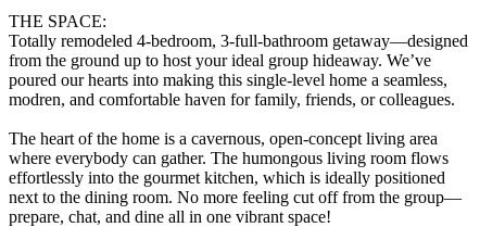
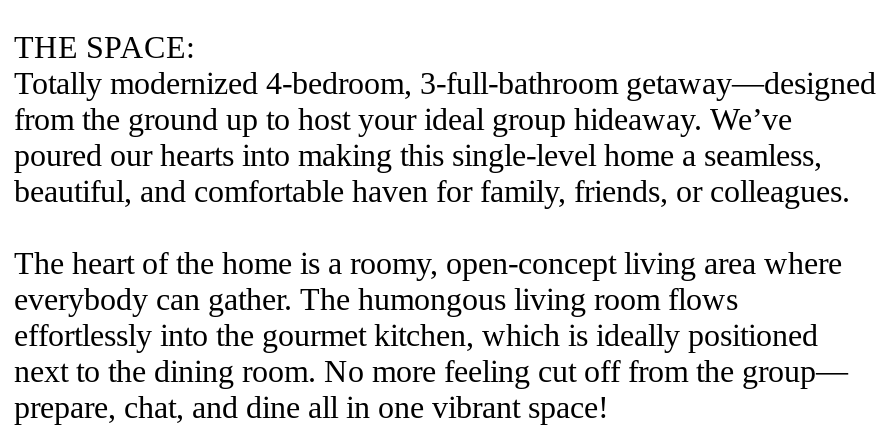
[9,31,468,50] Totally remodeled 4-bedroom, 3-full-bathroom getaway—designed -> [14,66,876,100] Totally modernized 4-bedroom, 3-full-bathroom getaway—designed
[9,90,455,108] modren, and comfortable haven for family, friends, or colleagues. -> [14,174,850,208] beautiful, and comfortable haven for family, friends, or colleagues.
[9,129,449,167] The heart of the home is a cavernous, open-concept living area | where everybody can gather. The humongous living room flows -> [14,246,842,316] The heart of the home is a roomy, open-concept living area where | everybody can gather. The humongous living room flows

